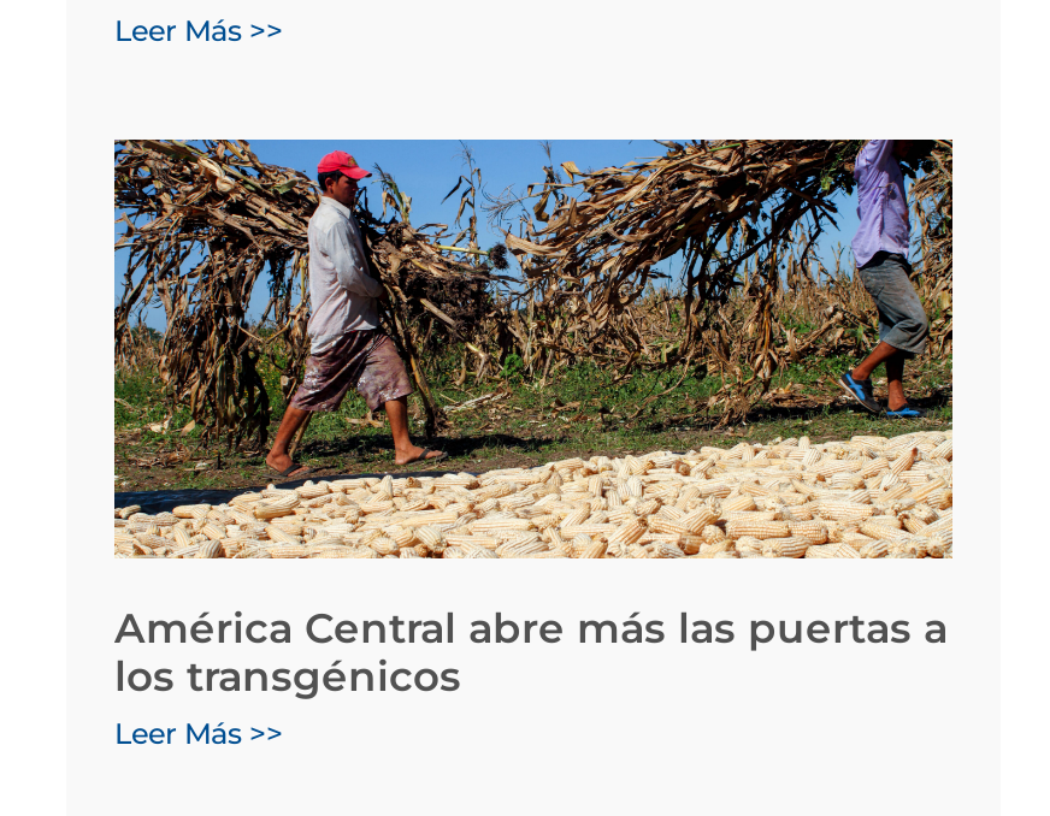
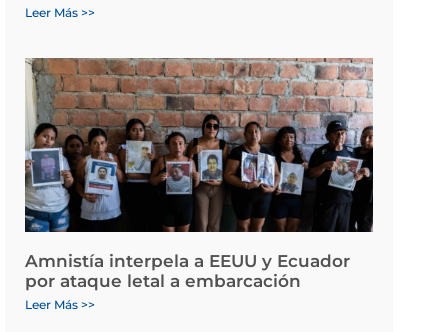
[112,137,955,699] [image] | América Central abre más las puertas a | los transgénicos -> [24,57,374,291] [image] | Amnistía interpela a EEUU y Ecuador | por ataque letal a embarcación

